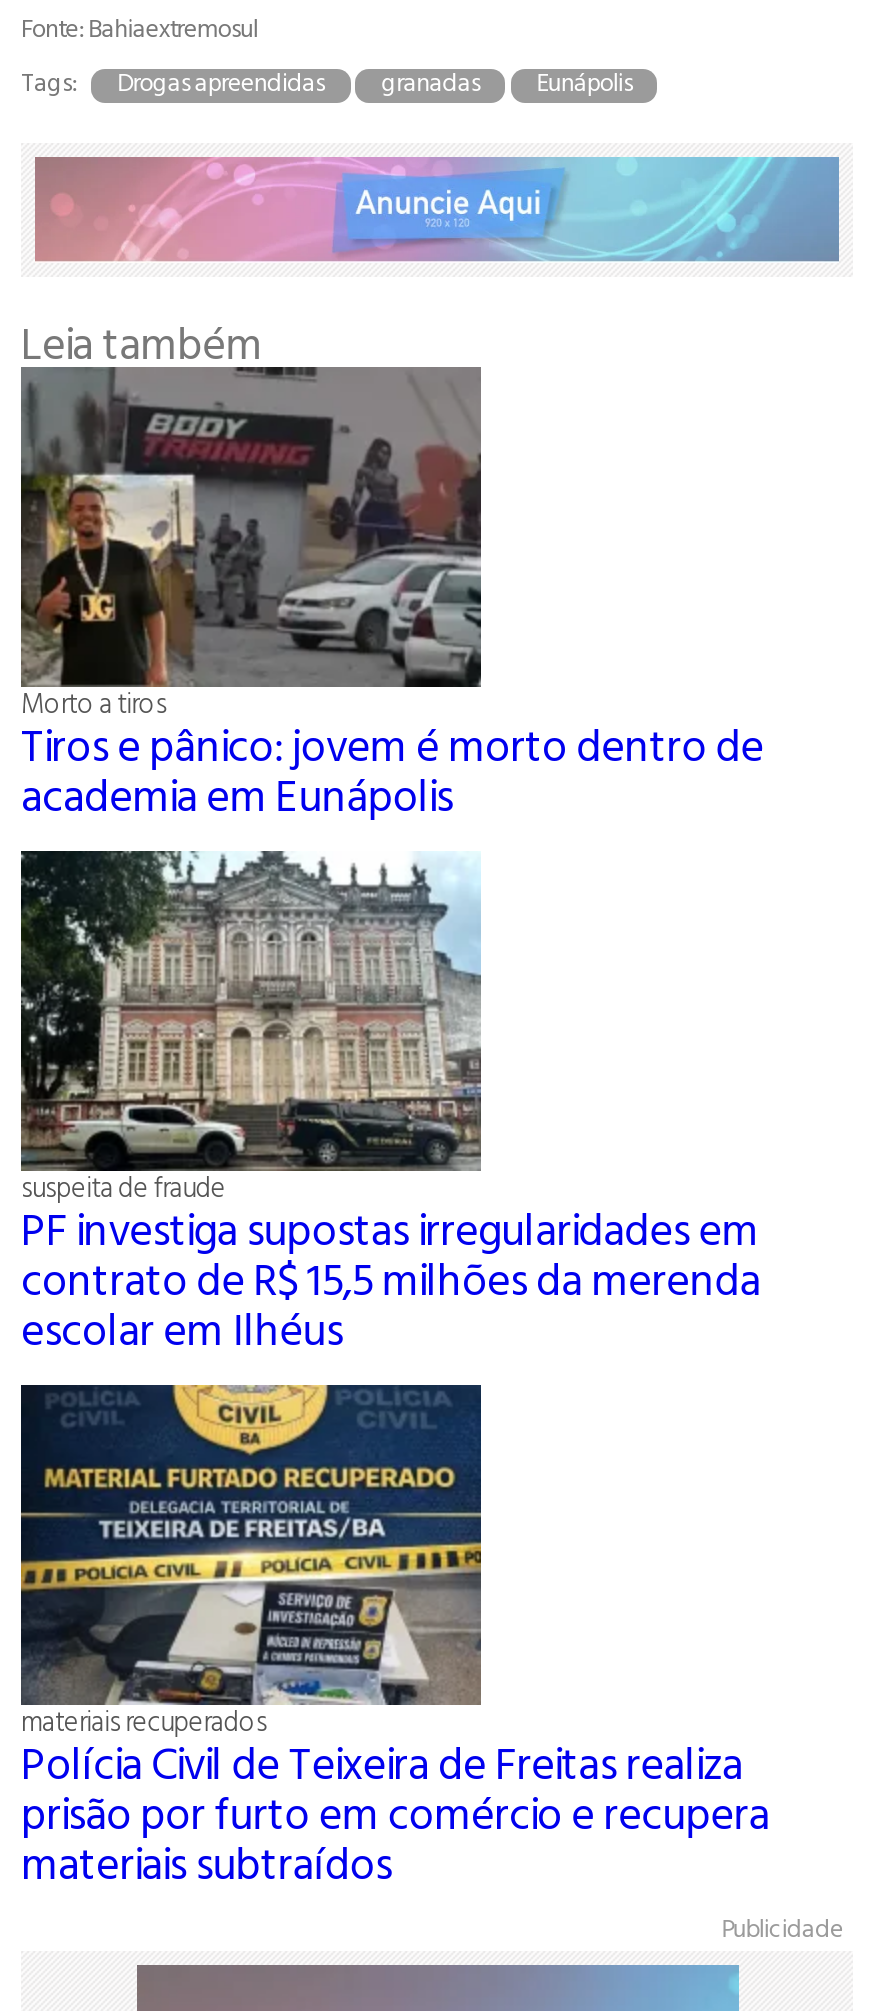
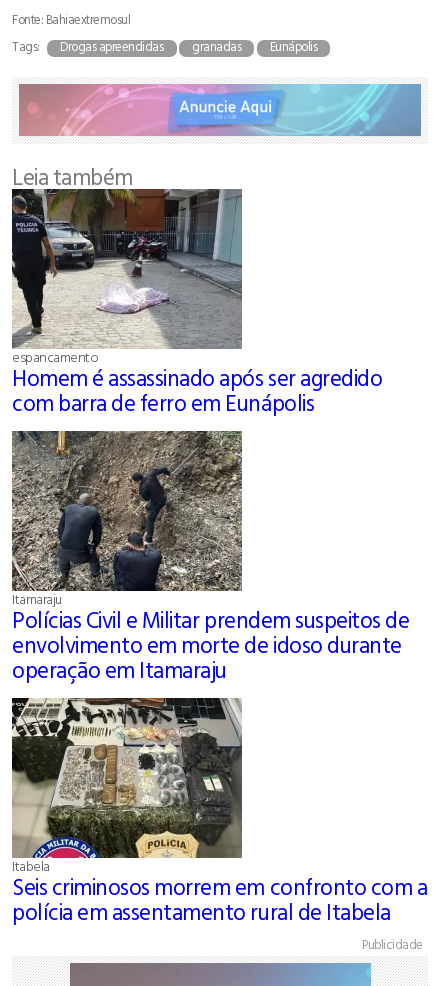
[19,367,764,827] [image] | Morto a tiros | Tiros e pânico: jovem é morto dentro de | academia em Eunápolis -> [12,189,382,419] [image] | espancamento | Homem é assassinado após ser agredido | com barra de ferro em Eunápolis
[21,893,761,1361] [image] | suspeita de fraude | PF investiga supostas irregularidades em | contrato de R$ 15,5 milhões da merenda | escolar em Ilhéus -> [12,430,409,686] [image] | Itamaraju | Polícias Civil e Militar prendem suspeitos de | envolvimento em morte de idoso durante | operação em Itamaraju
[19,1385,770,1895] [image] | materiais recuperados | Polícia Civil de Teixeira de Freitas realiza | prisão por furto em comércio e recupera | materiais subtraídos -> [11,697,427,928] [image] | Itabela | Seis criminosos morrem em confronto com a | polícia em assentamento rural de Itabela

